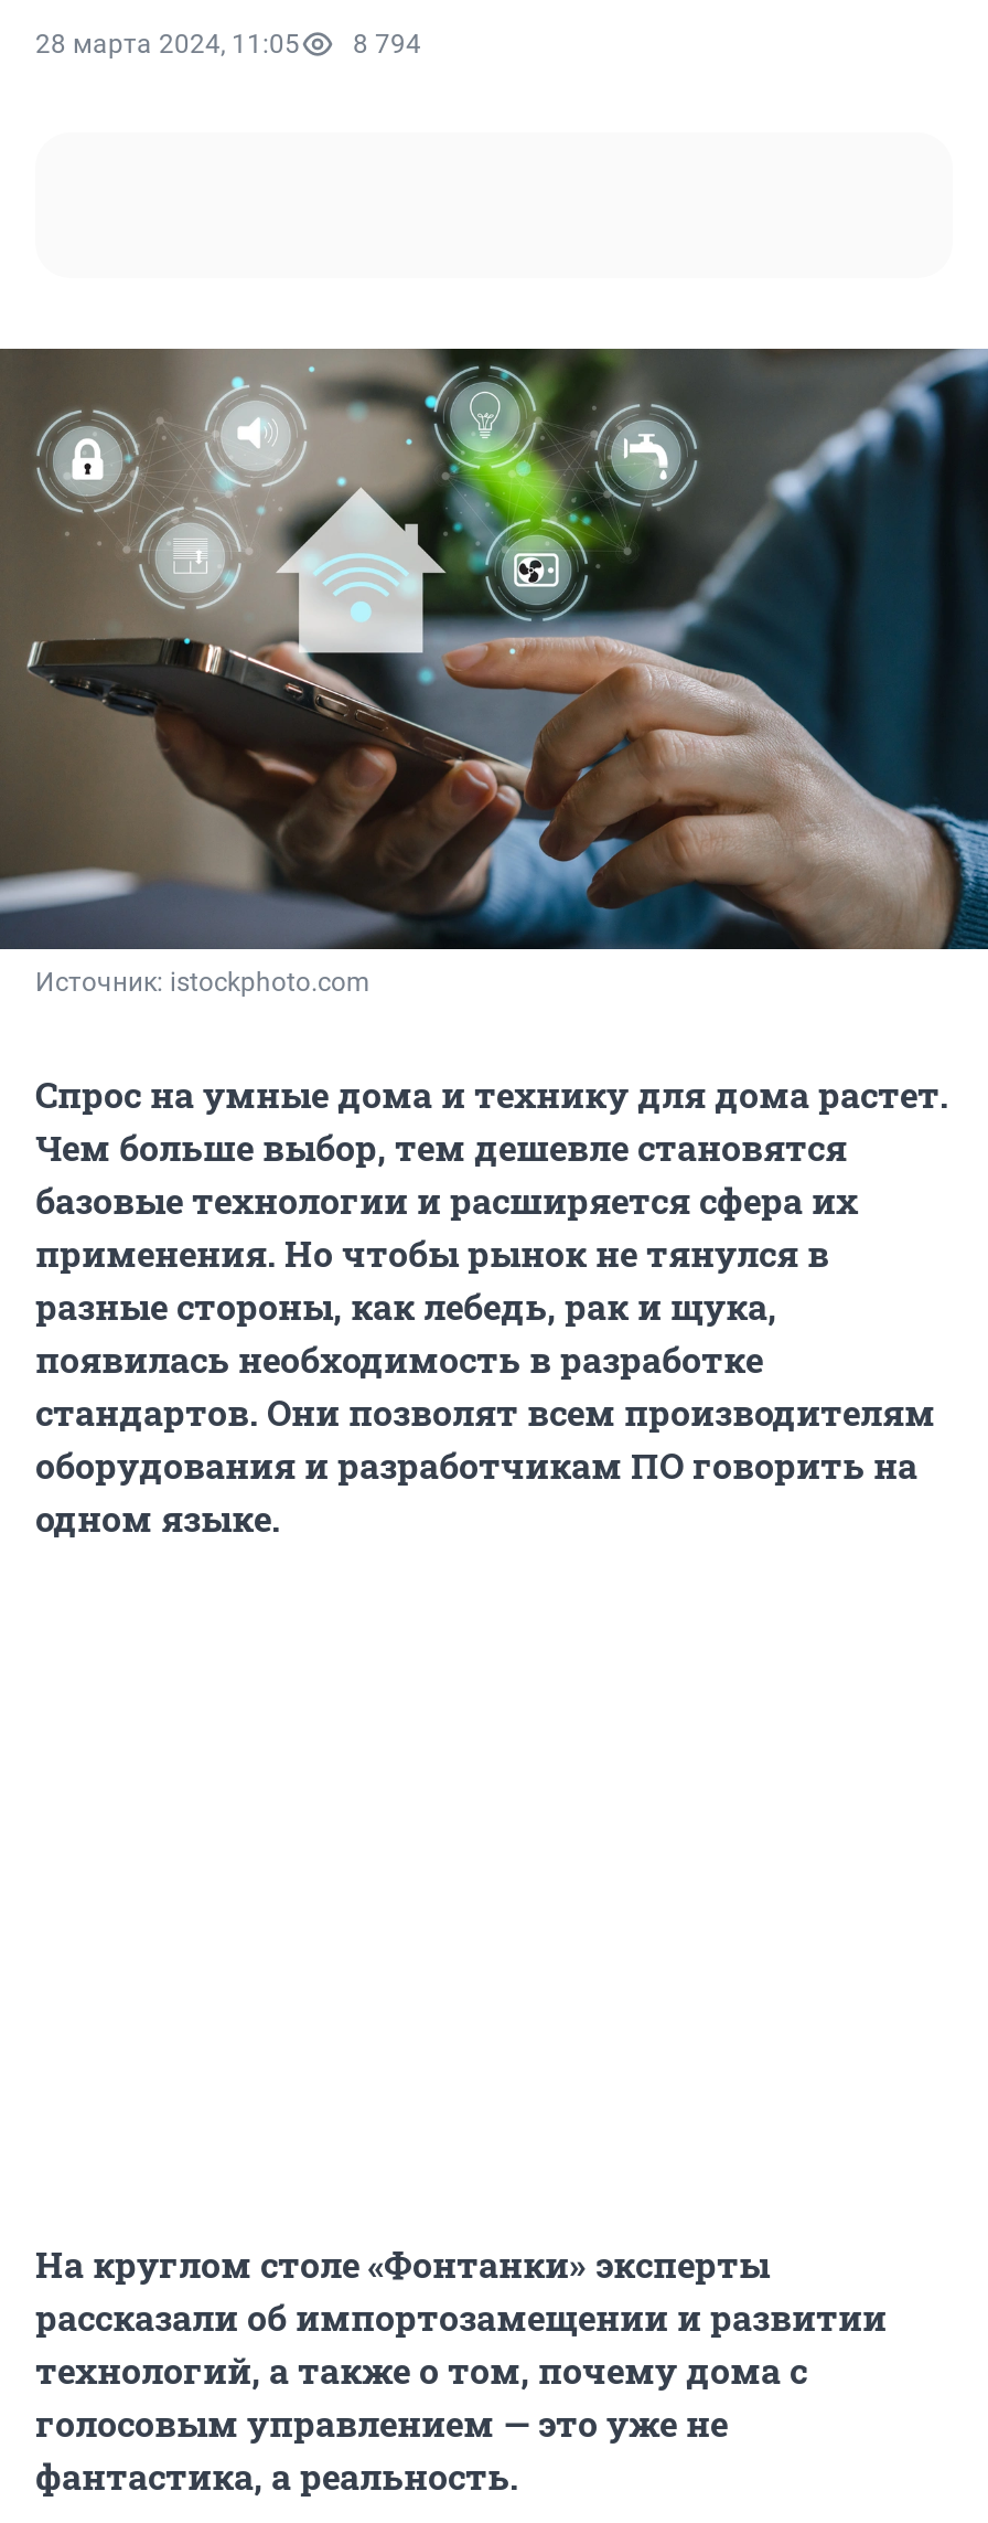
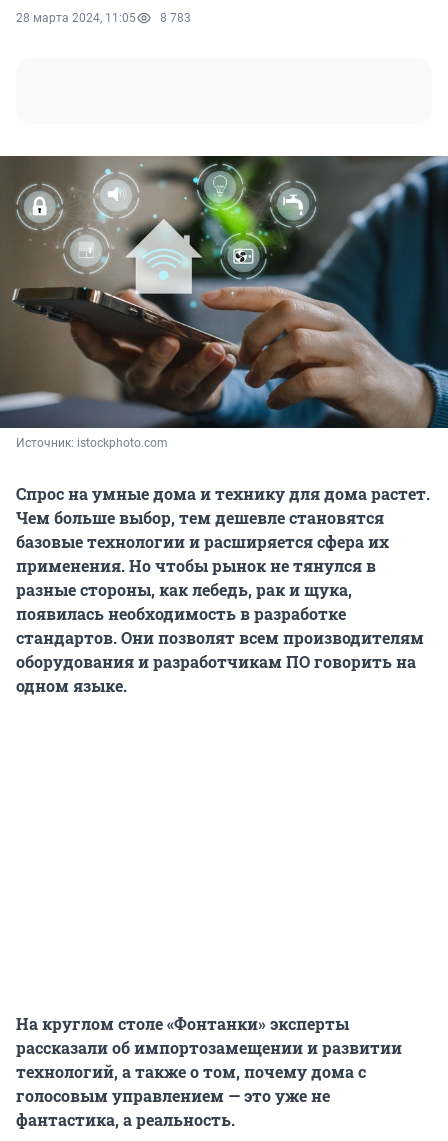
[35,29,421,60] 28 марта 2024, 11:05 8 794 -> [16,11,191,25] 28 марта 2024, 11:05 8 783

